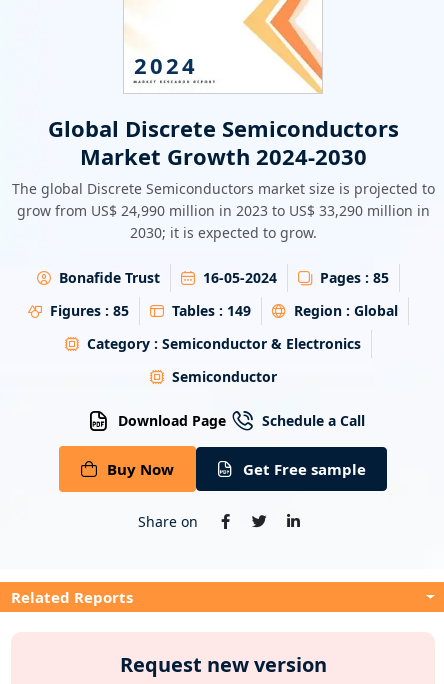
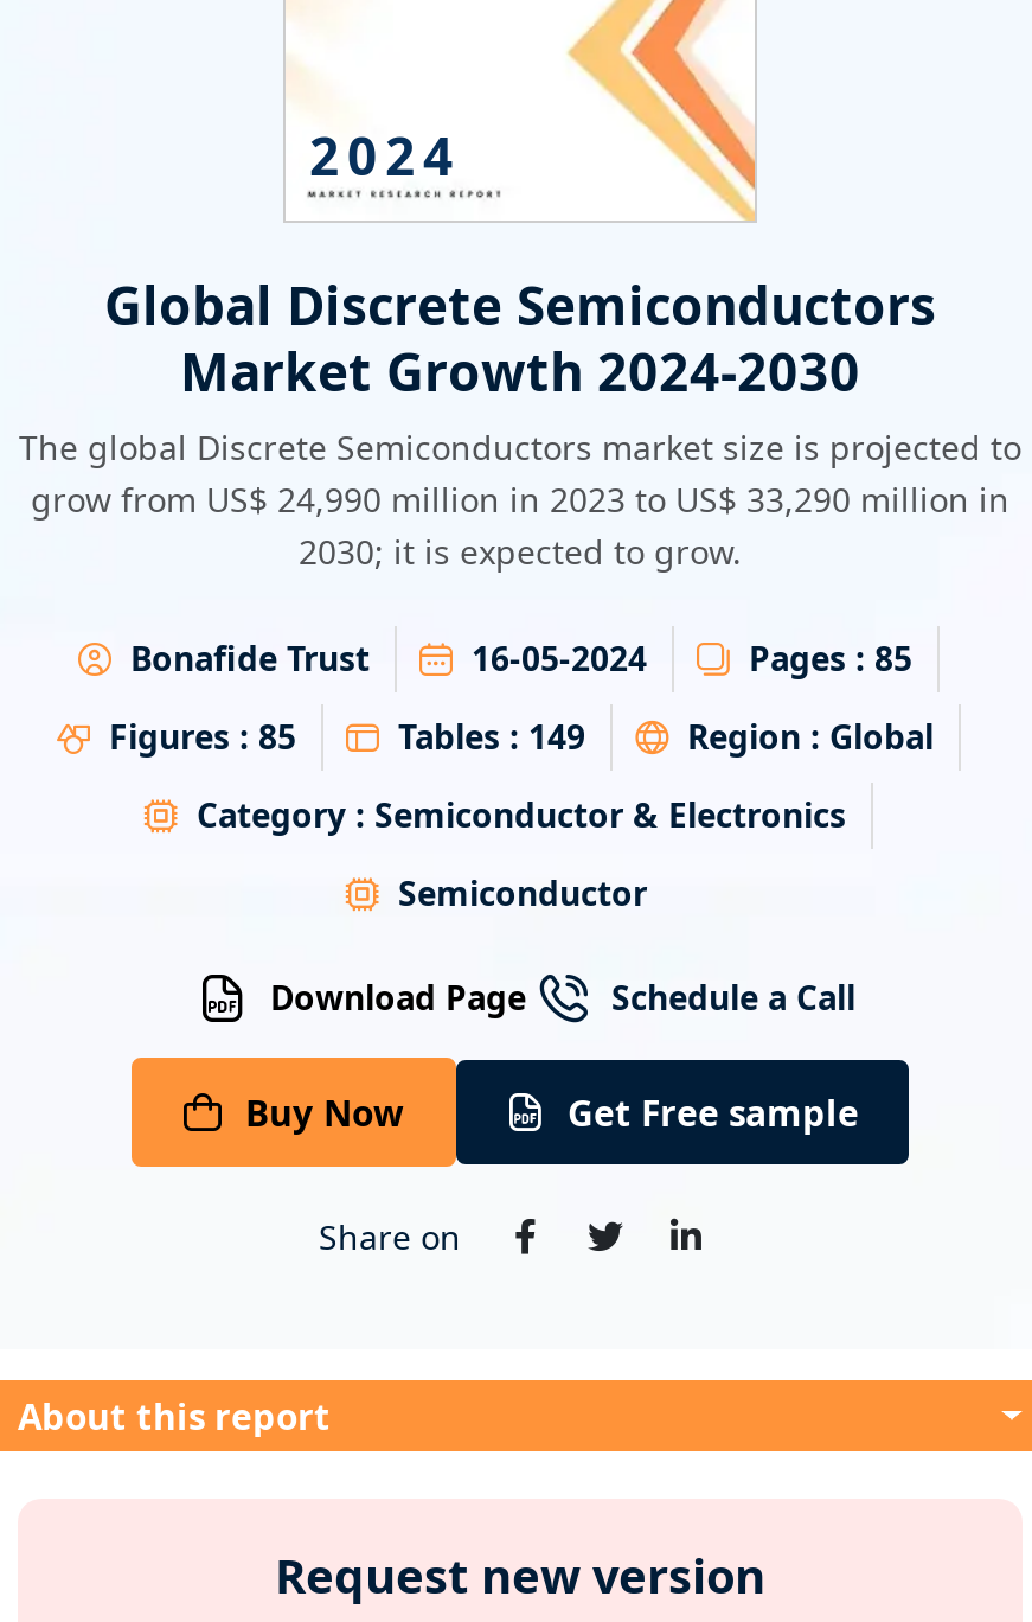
[11,587,133,607] Related Reports -> [18,1393,331,1440] About this report

